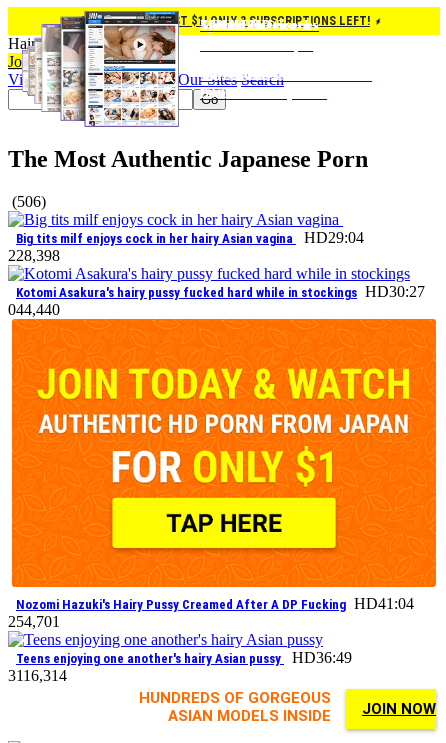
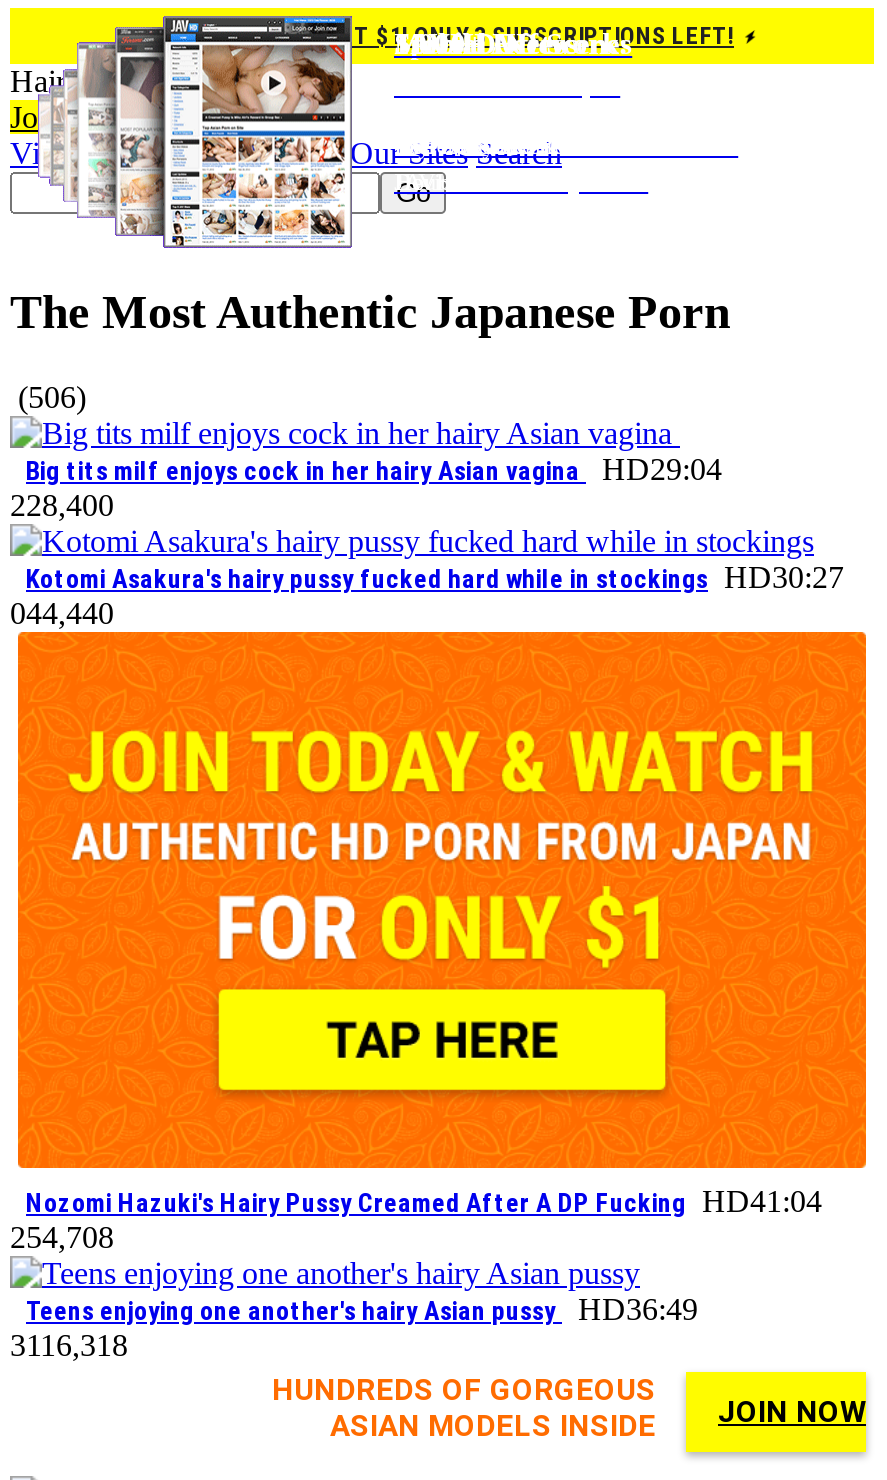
[8,247,60,264] 228,398 -> [10,488,114,522] 228,400
[8,613,60,630] 254,701 -> [10,1219,114,1253] 254,708
[8,667,67,684] 3116,314 -> [10,1327,128,1361] 3116,318

